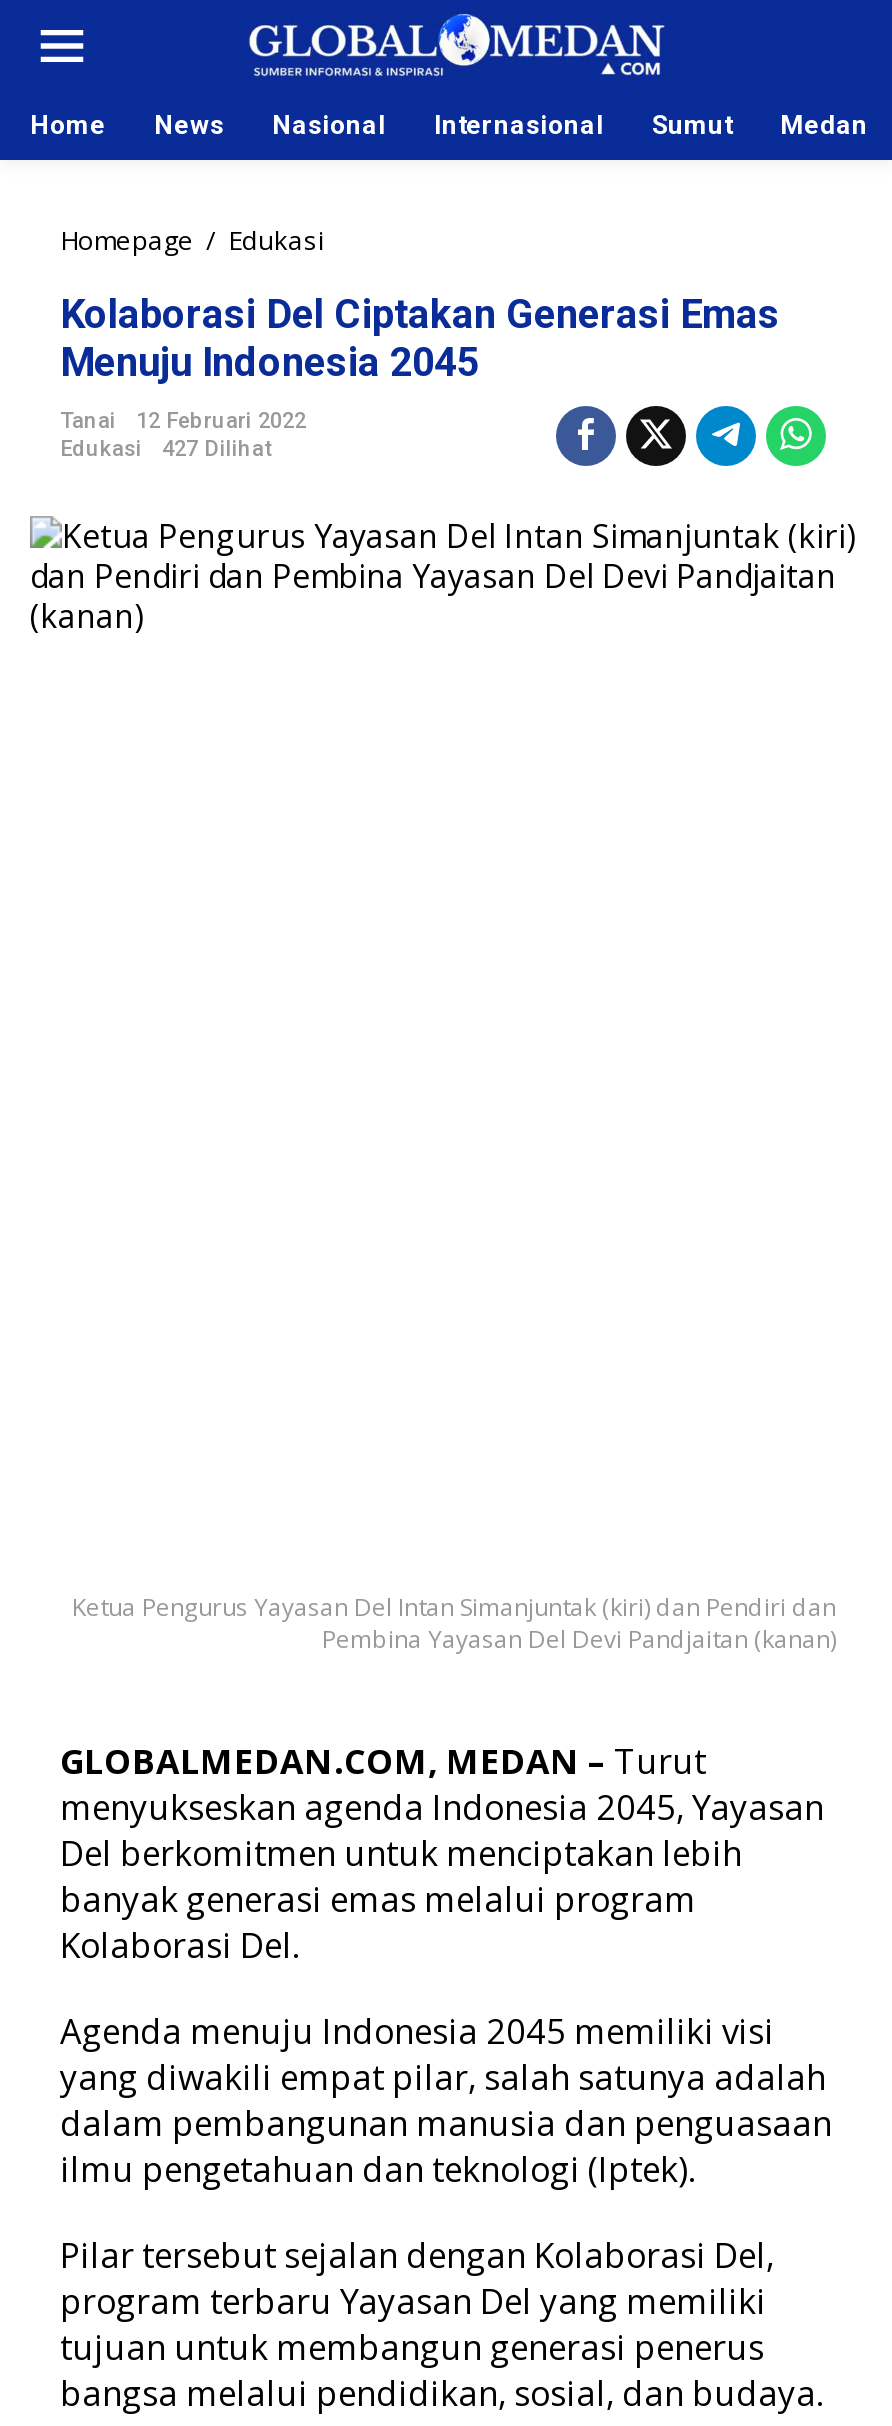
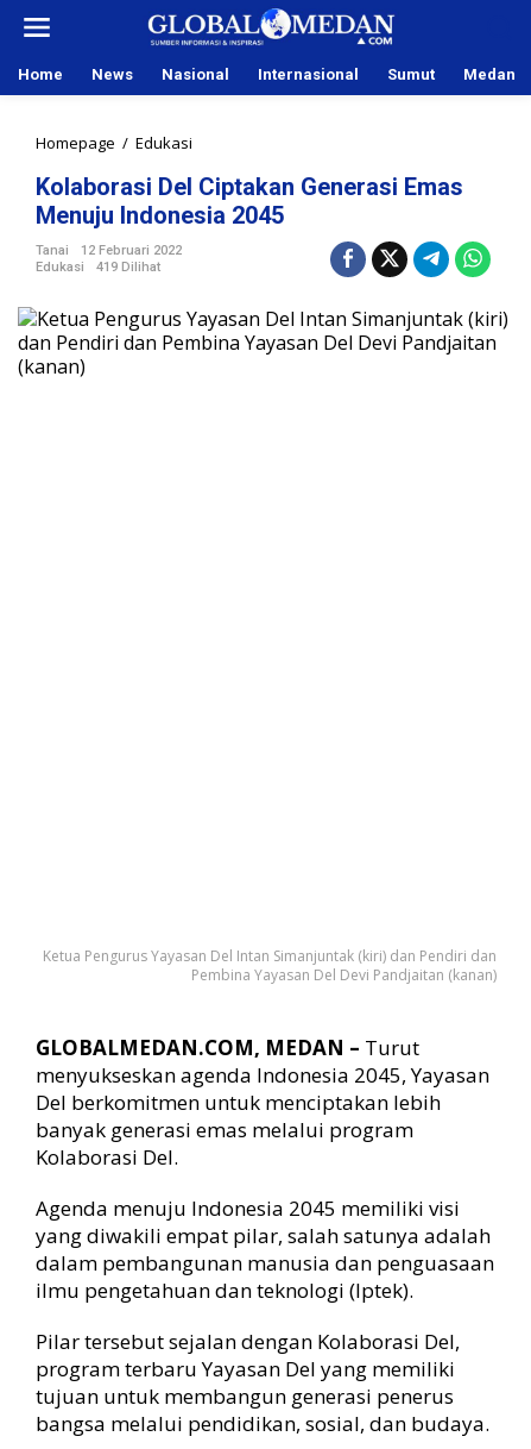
[162,436,270,462] 427 Dilihat -> [96,259,160,275] 419 Dilihat

